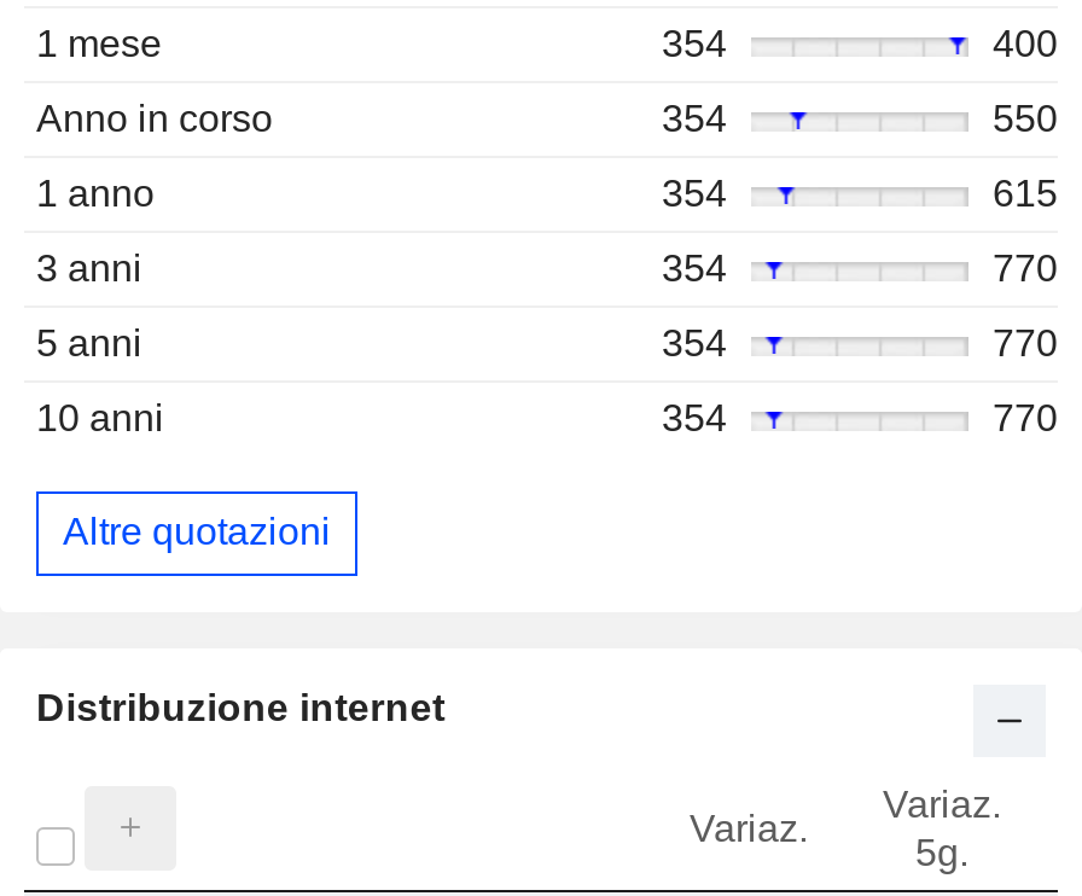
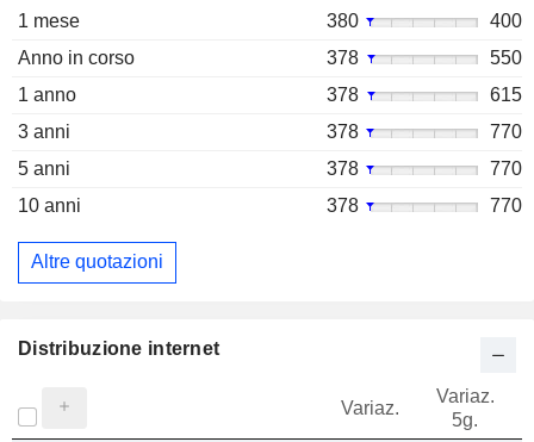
[662,22,727,63] 354 -> [327,10,359,31] 380
[662,97,727,138] 354 -> [327,47,359,68] 378
[662,172,727,213] 354 -> [327,84,359,104] 378
[662,247,727,288] 354 -> [327,121,359,141] 378
[662,322,727,363] 354 -> [327,158,359,178] 378
[662,397,727,438] 354 -> [327,195,359,215] 378

